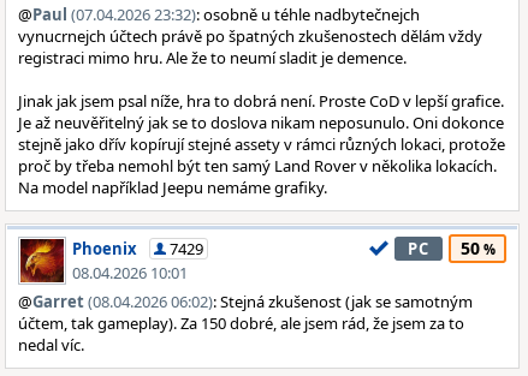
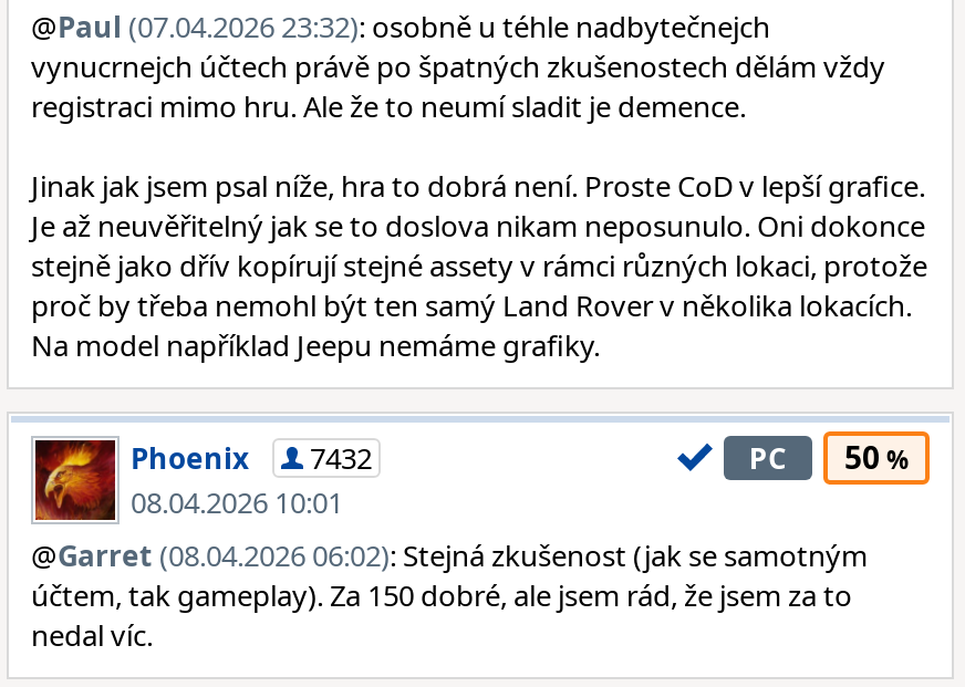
[72,238,203,259] Phoenix 7429 -> [131,438,372,478] Phoenix 7432

